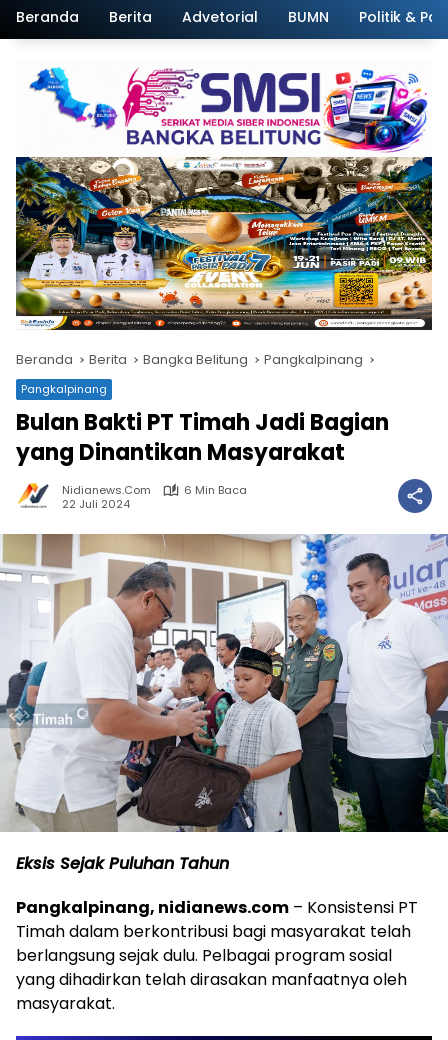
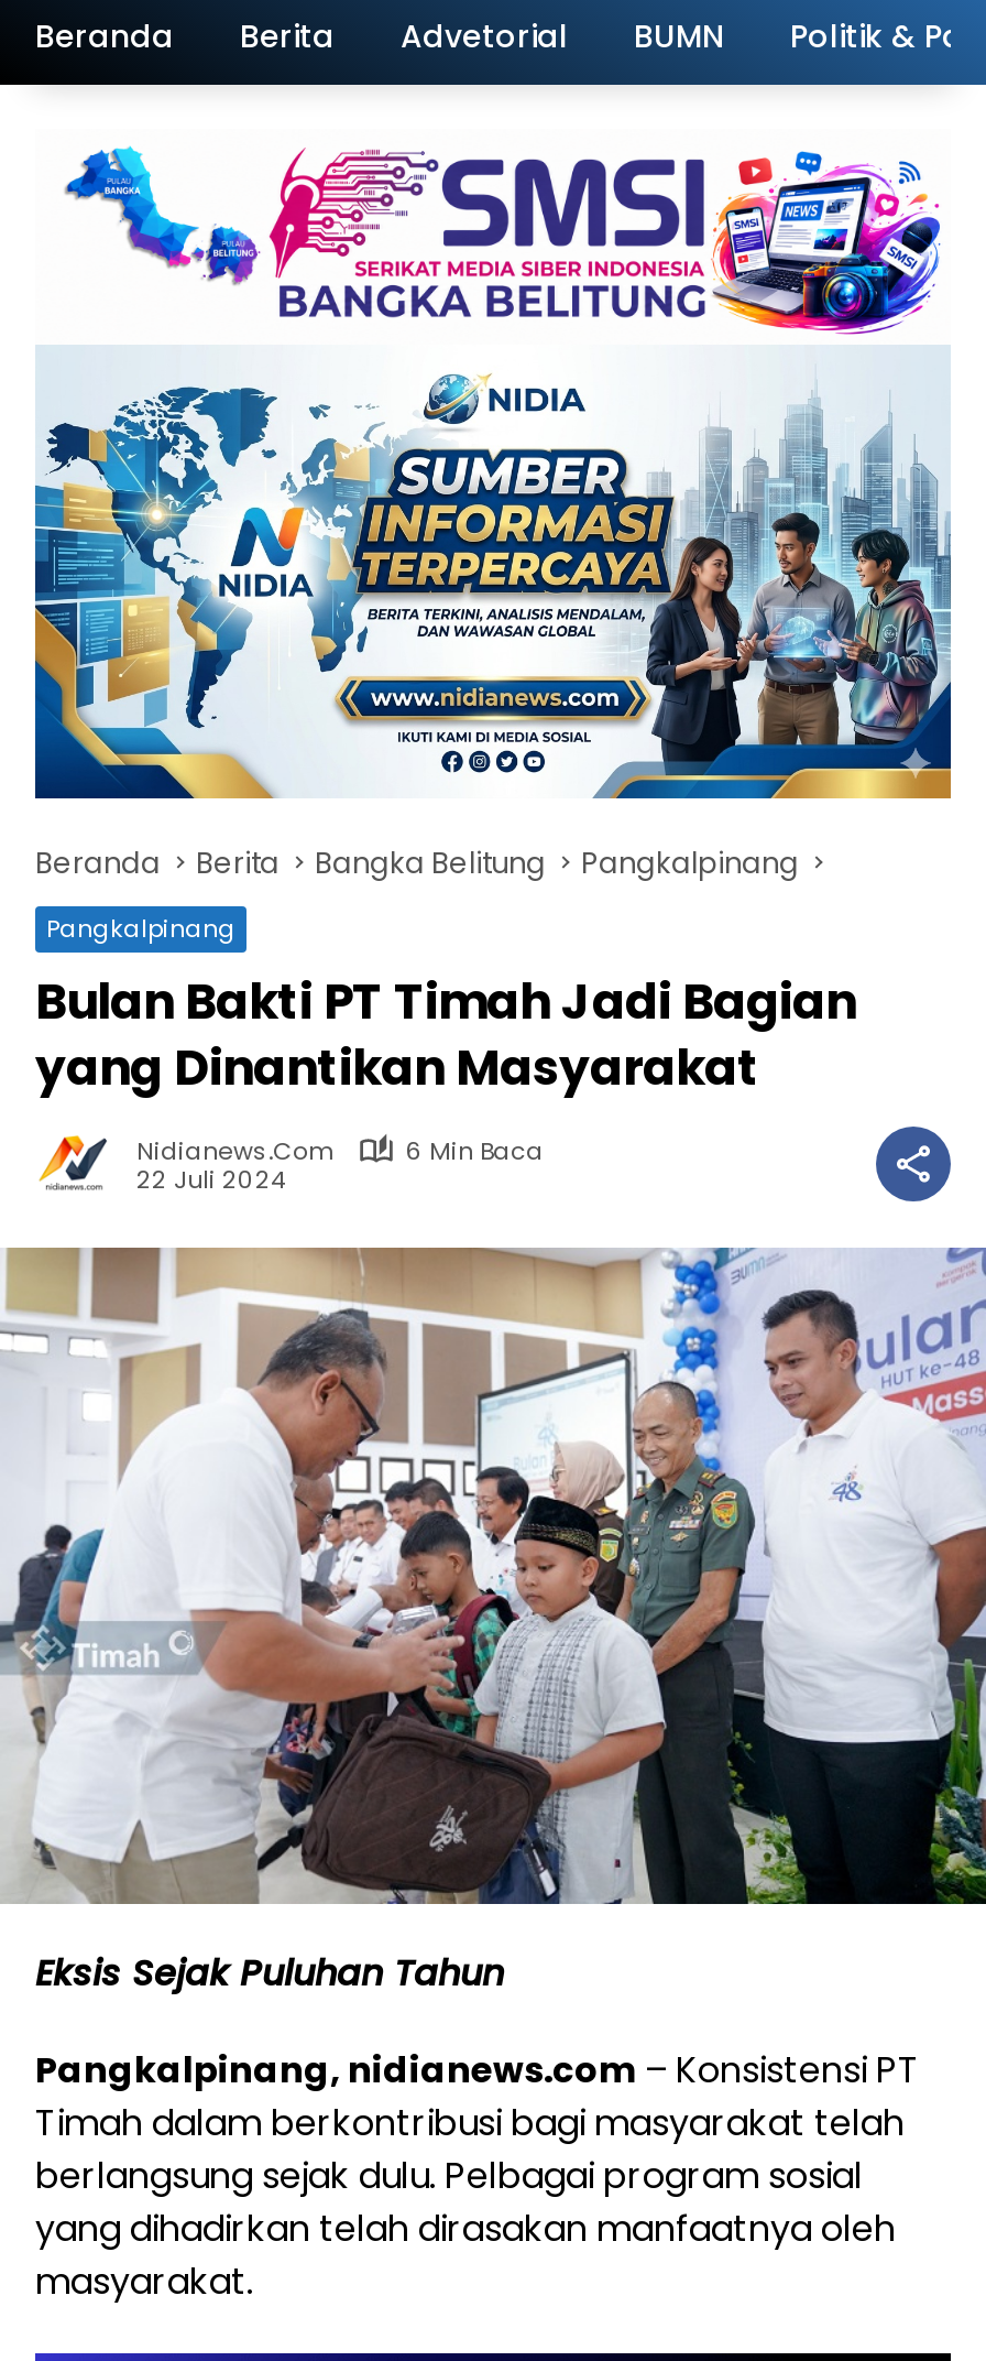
[15,156,433,331] [image] -> [33,345,953,801] [image]

